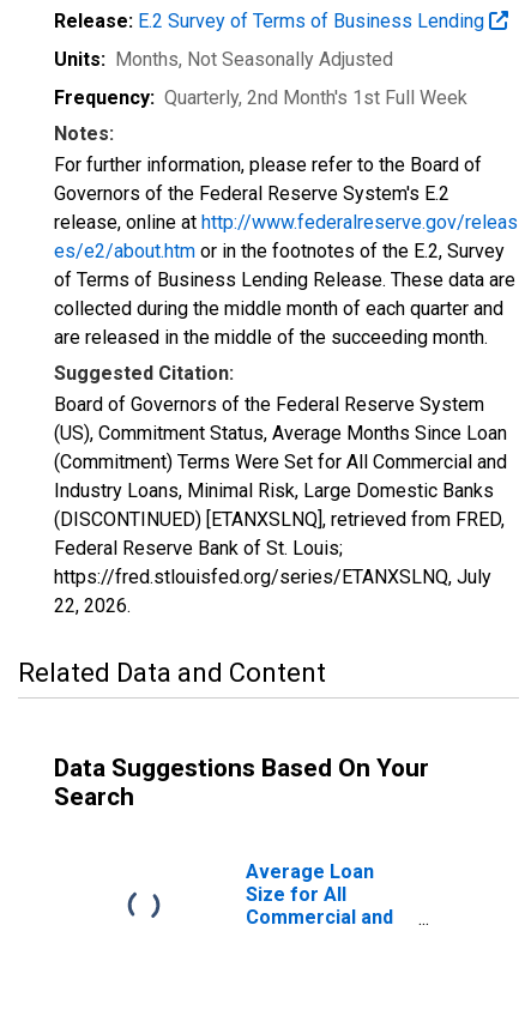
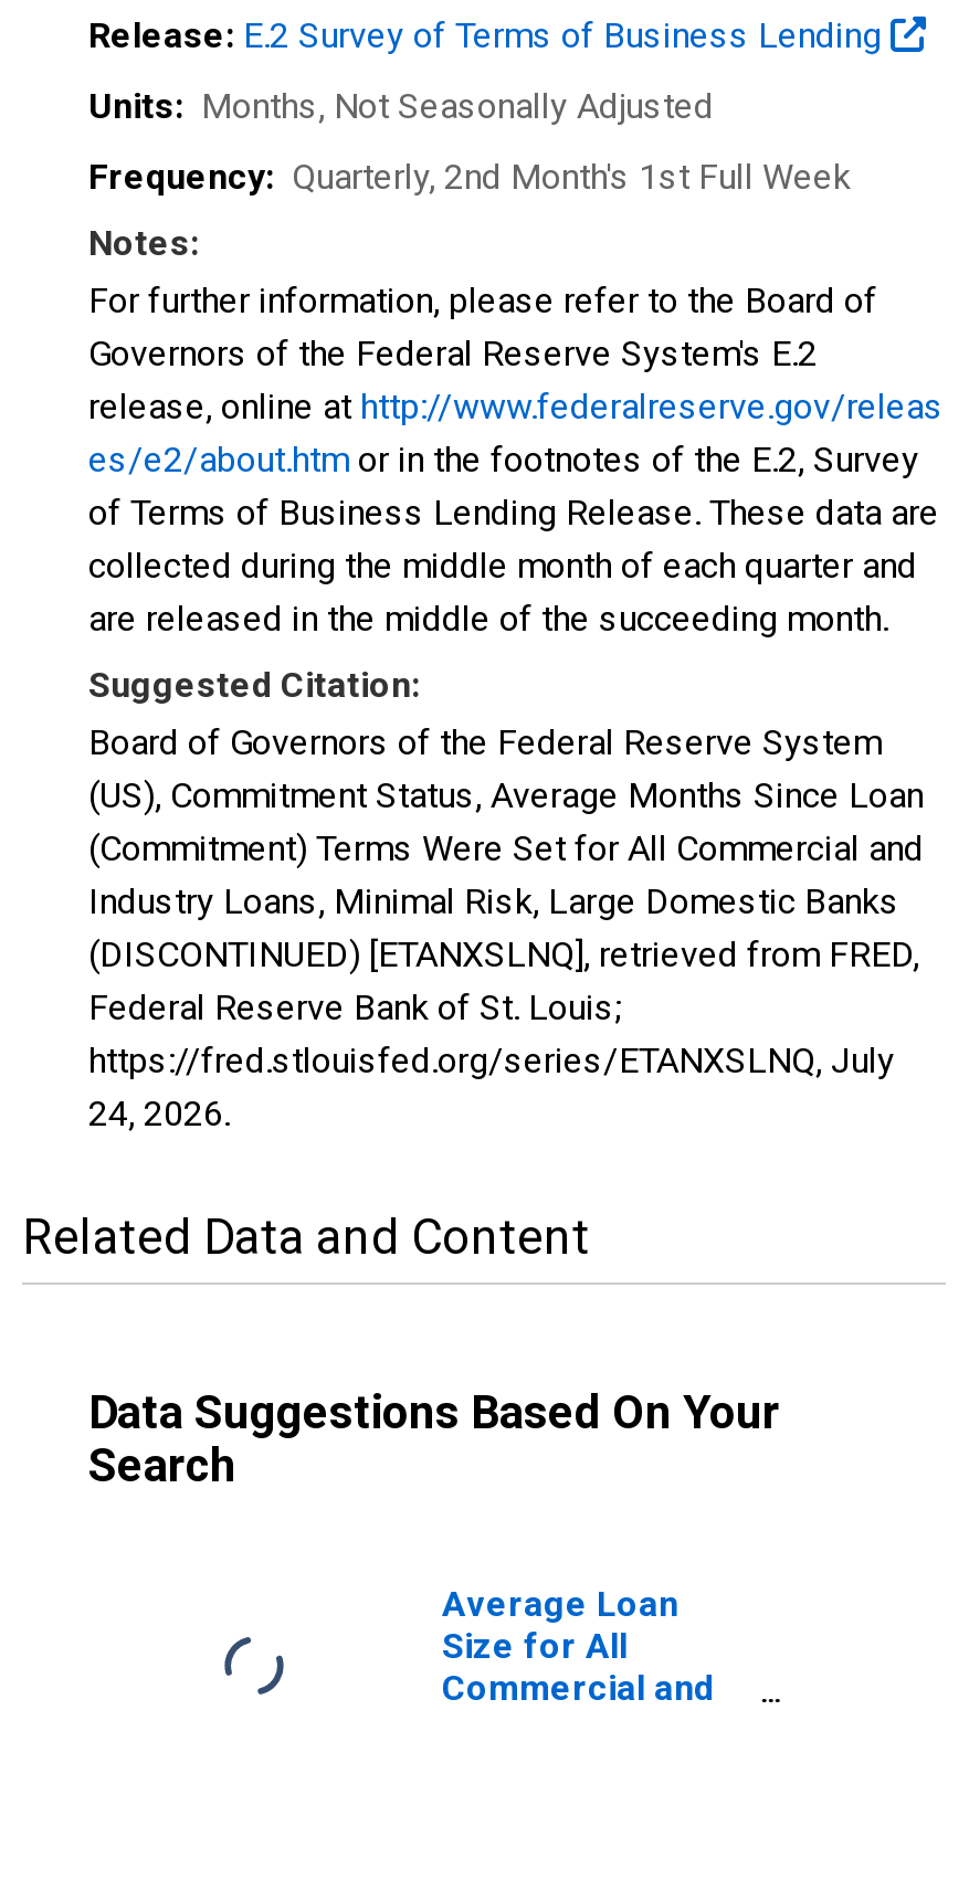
[54,594,131,617] 22, 2026. -> [88,1092,230,1134] 24, 2026.

